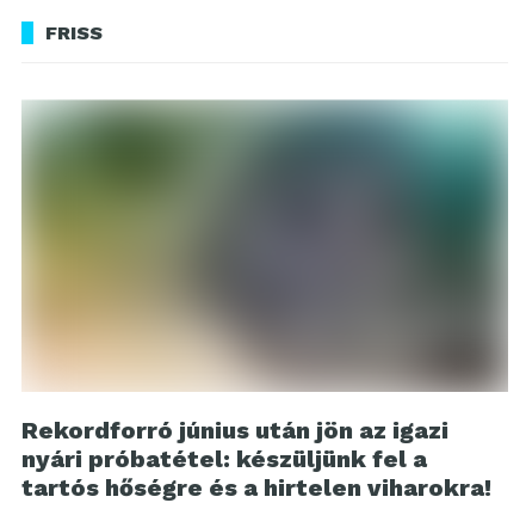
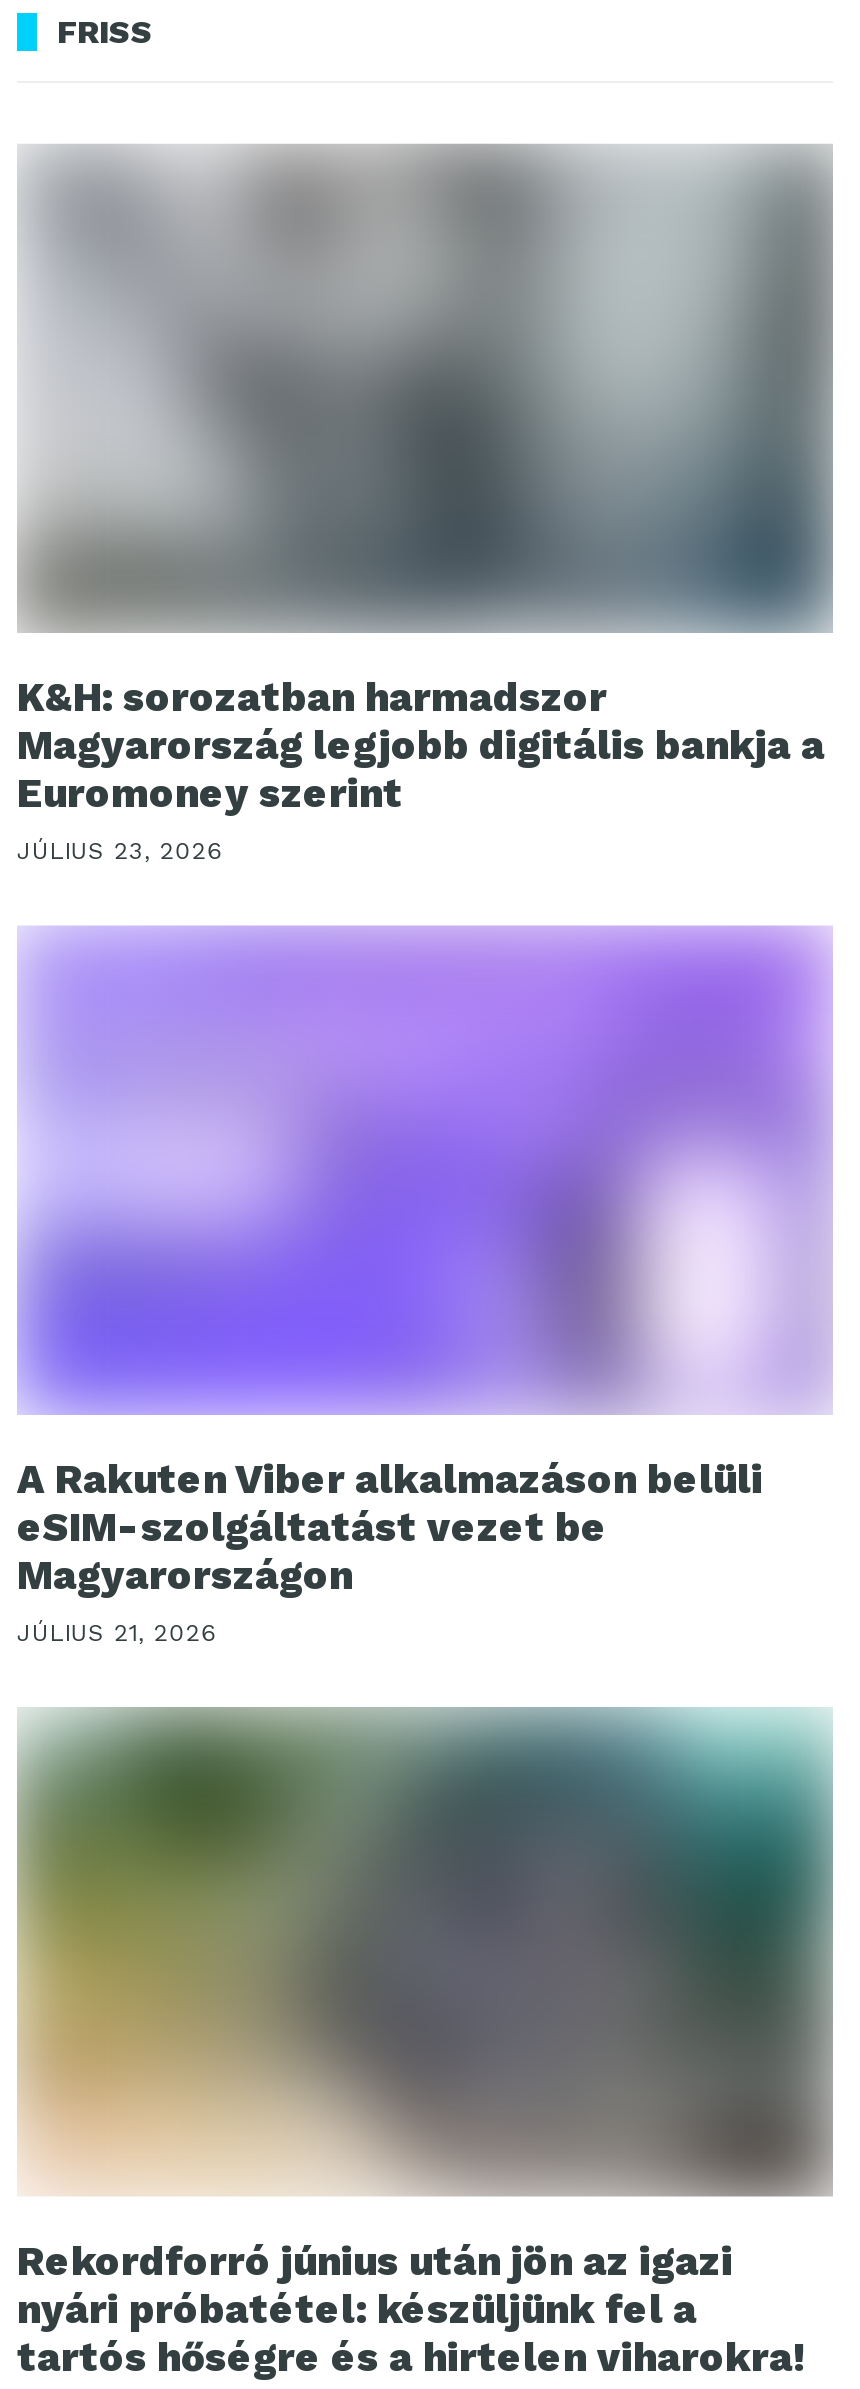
none -> [15,923,835,1647] [image] | A Rakuten Viber alkalmazáson belüli | eSIM-szolgáltatást vezet be | Magyarországon | JÚLIUS 21, 2026
none -> [17,145,831,865] [image] | K&H: sorozatban harmadszor | Magyarország legjobb digitális bankja a | Euromoney szerint | JÚLIUS 23, 2026

